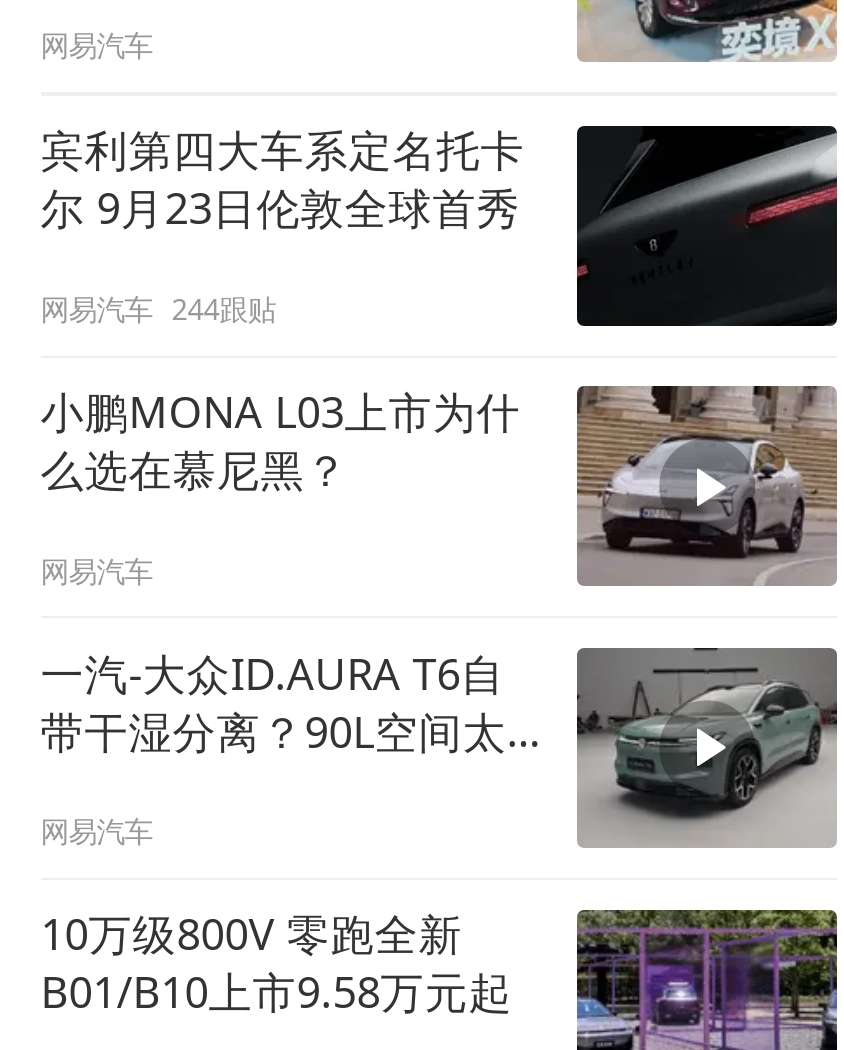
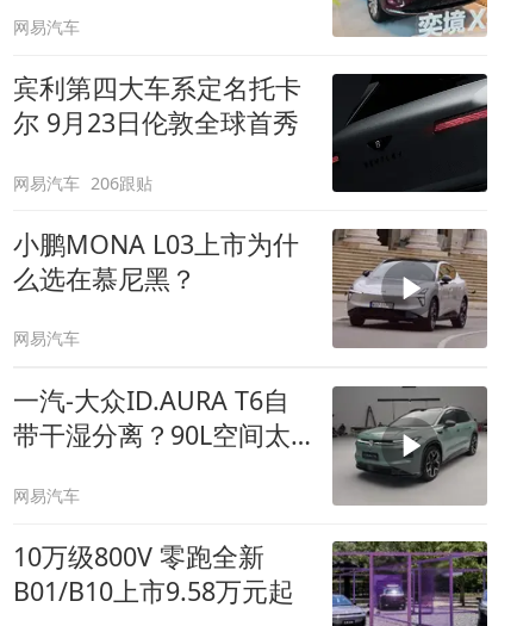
[40,289,276,327] 网易汽车 244跟贴 -> [13,171,153,194] 网易汽车 206跟贴

